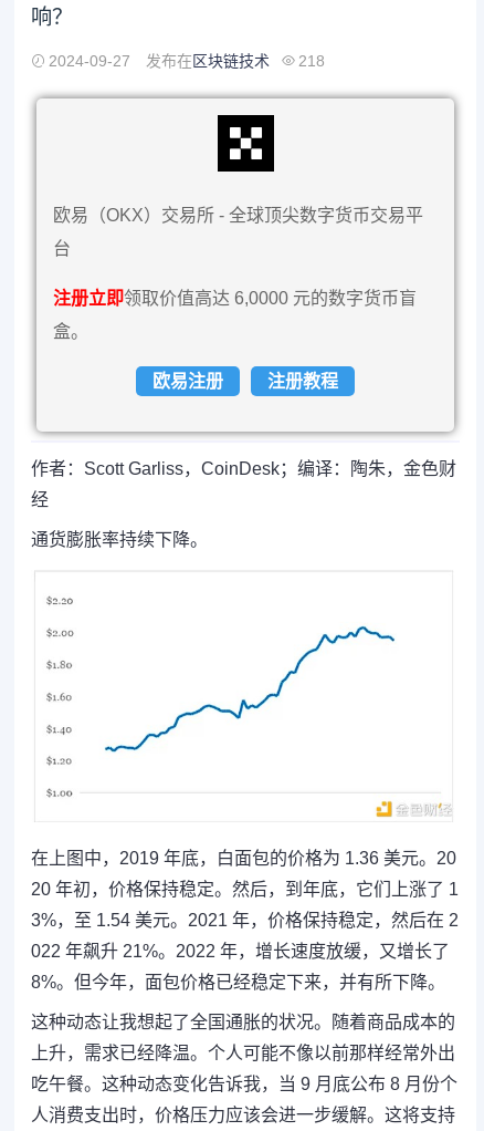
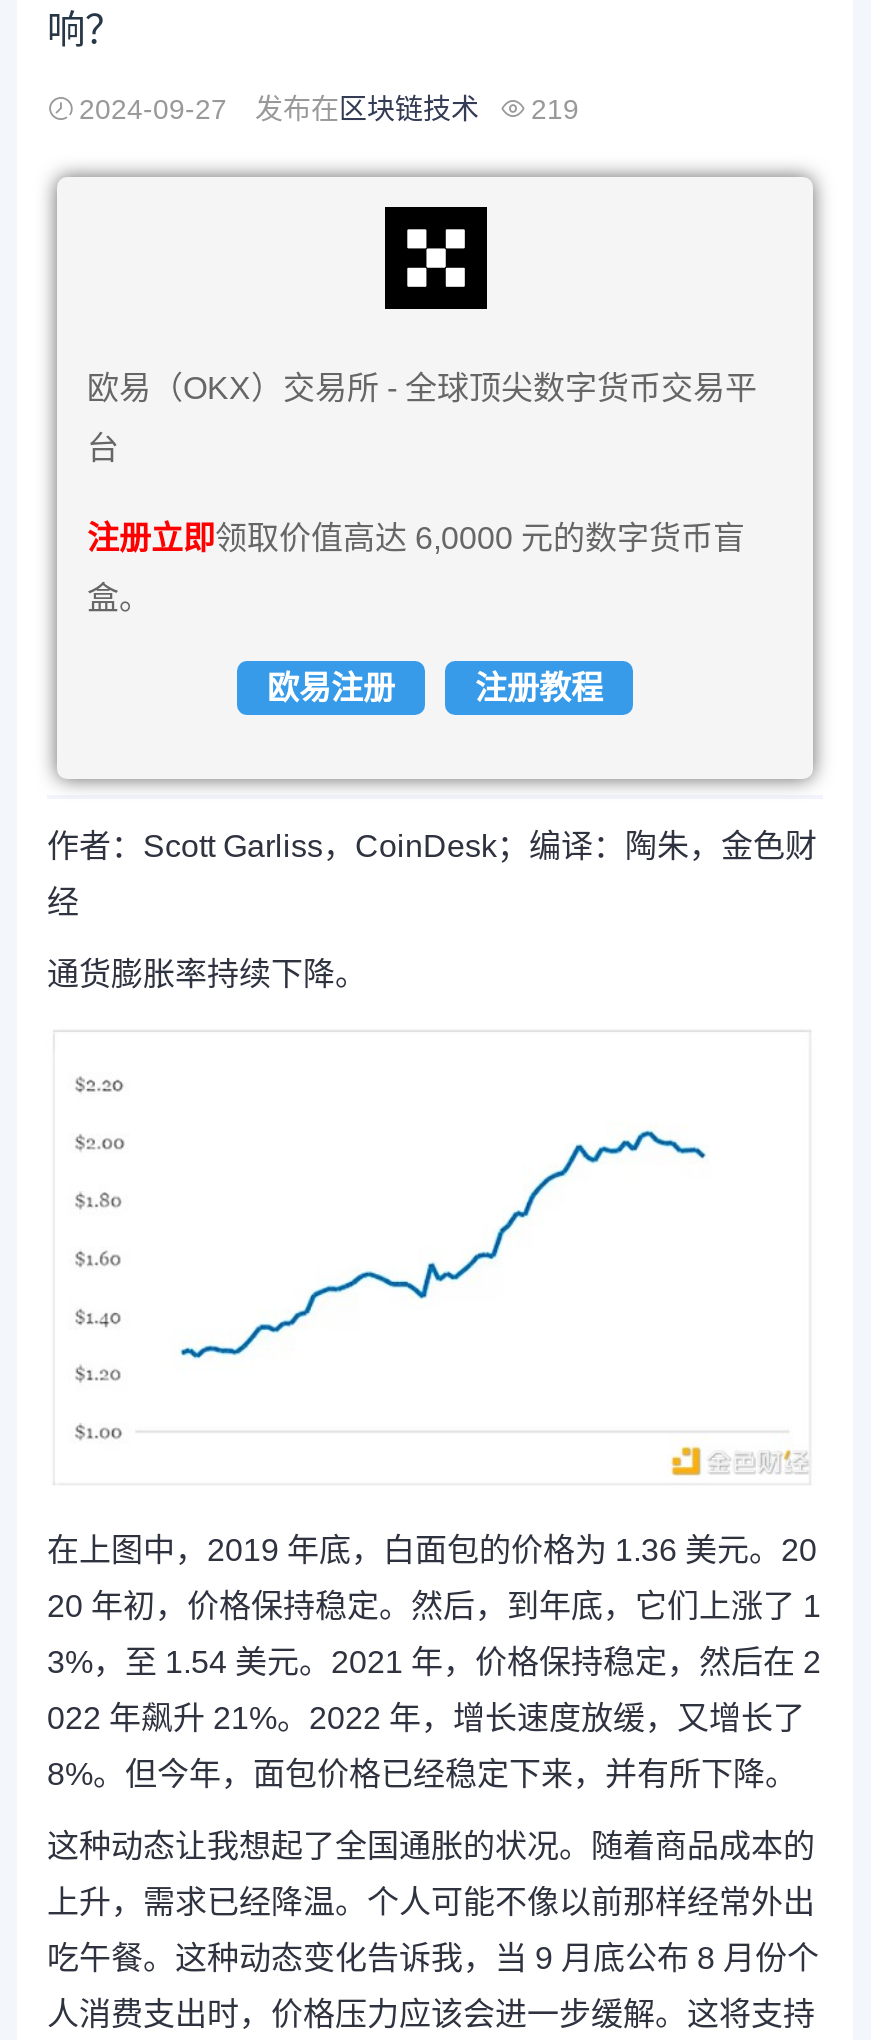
[49,52,325,70] 2024-09-27 发布在区块链技术 218 -> [79,93,579,125] 2024-09-27 发布在区块链技术 219

